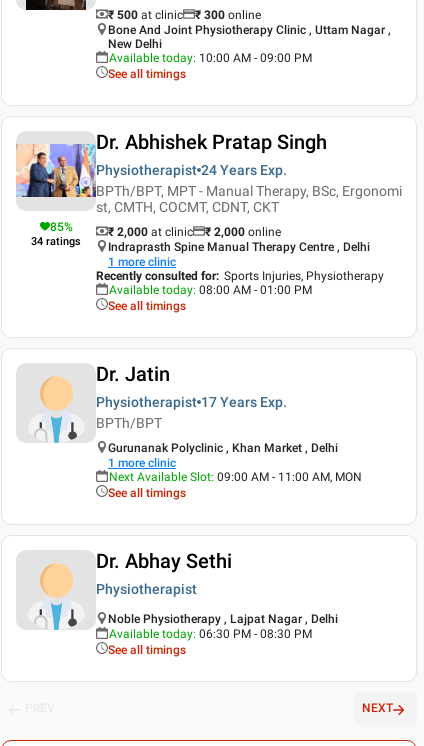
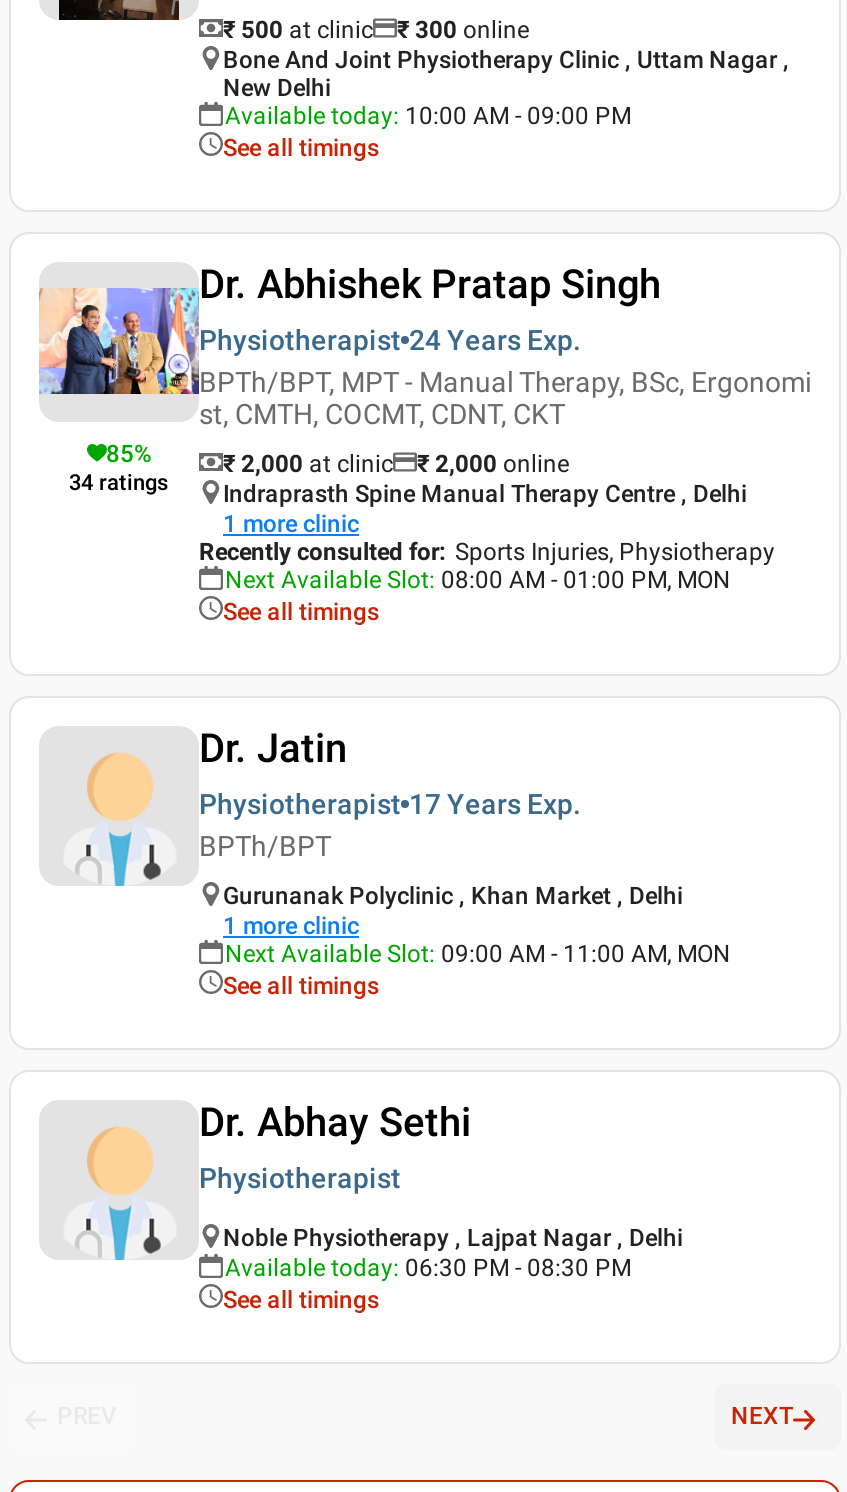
[109,282,312,296] Available today: 08:00 AM - 01:00 PM -> [225,565,731,593] Next Available Slot: 08:00 AM - 01:00 PM, MON

